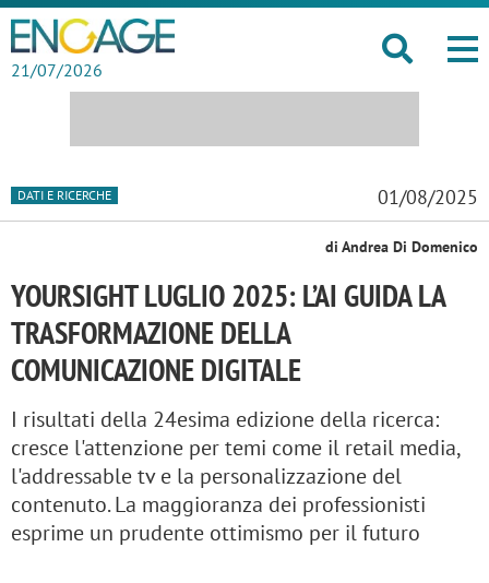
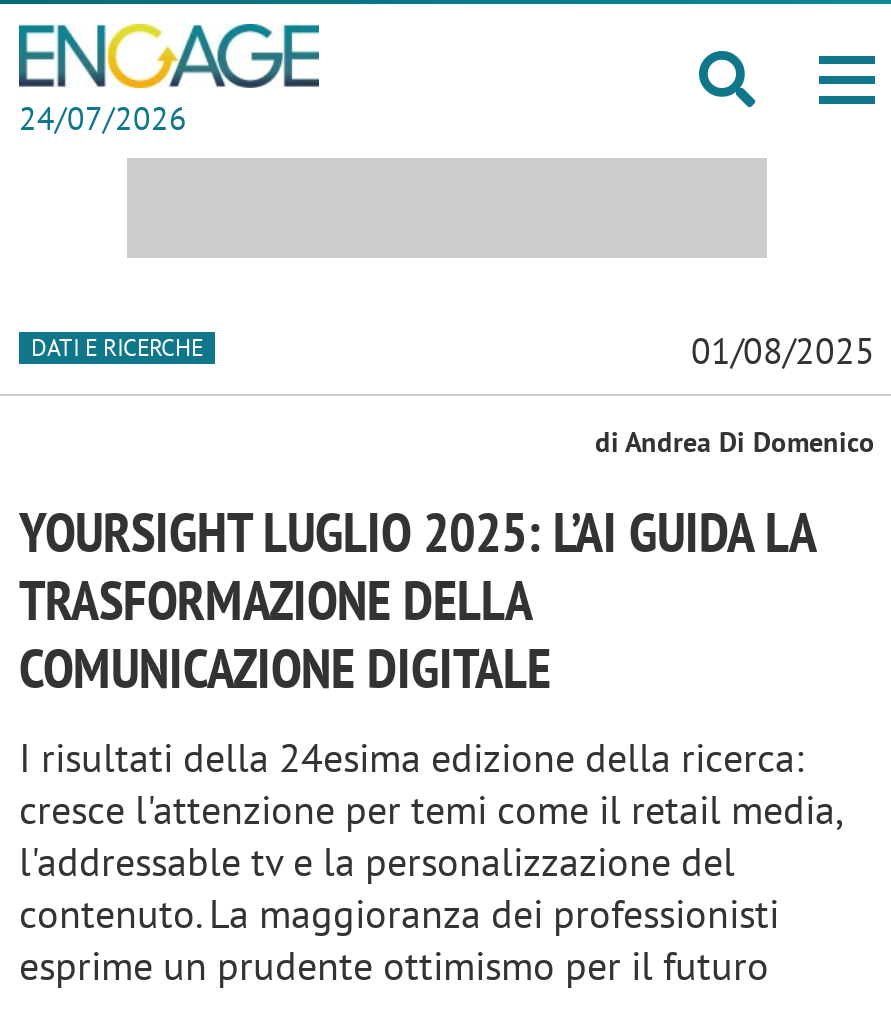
[11,59,103,81] 21/07/2026 -> [19,98,187,138] 24/07/2026

